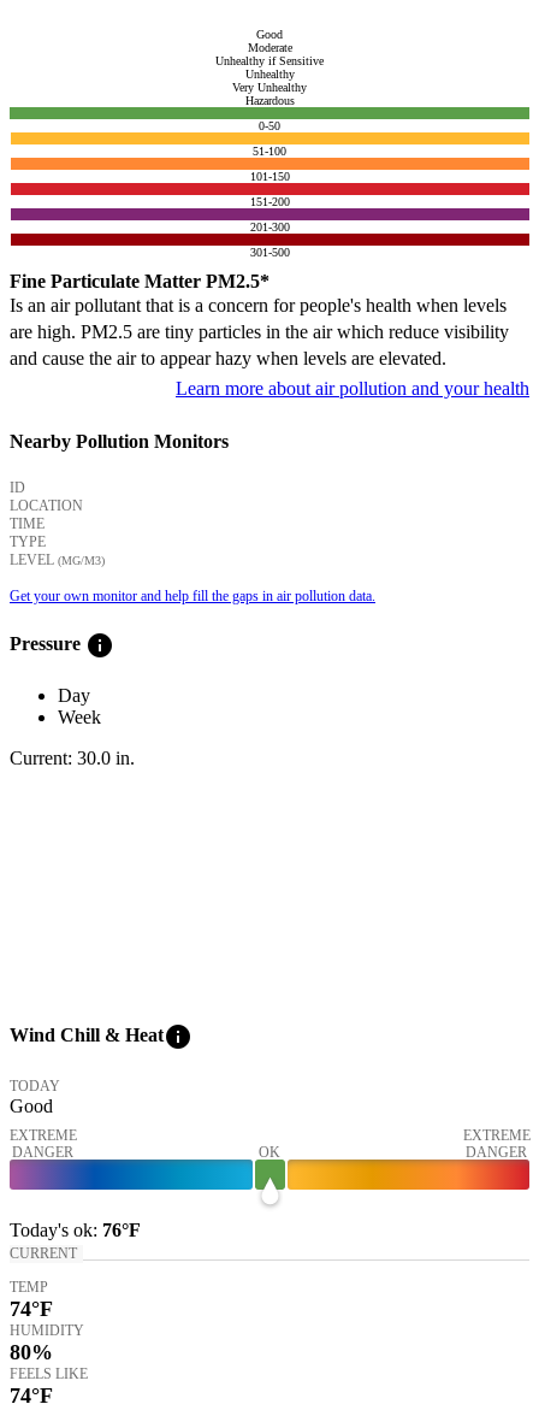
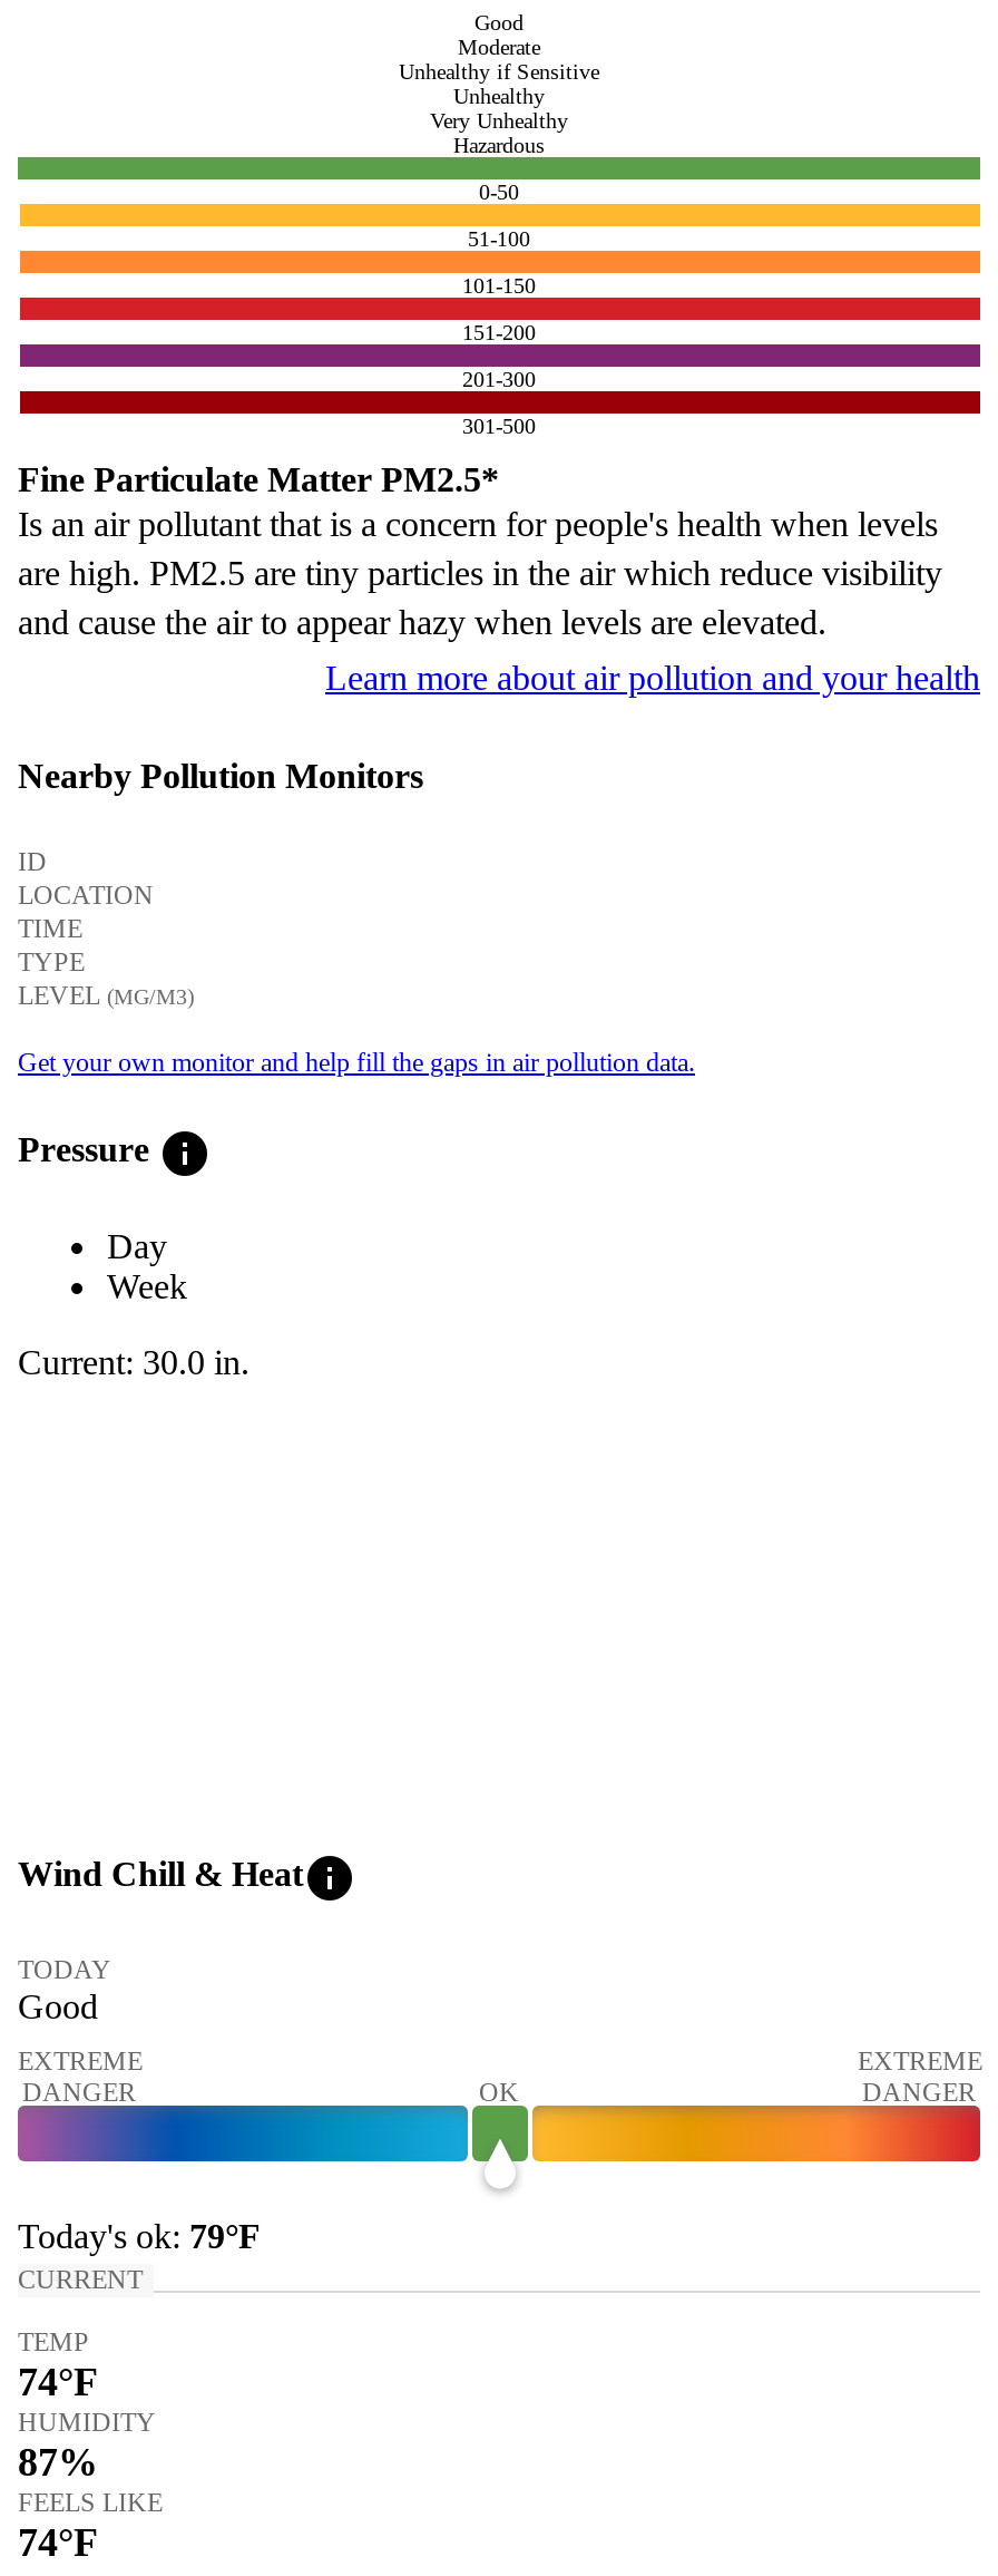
[10,1219,141,1240] Today's ok: 76°F -> [18,2216,261,2254] Today's ok: 79°F
[10,1340,53,1364] 80% -> [18,2439,98,2483] 87%

